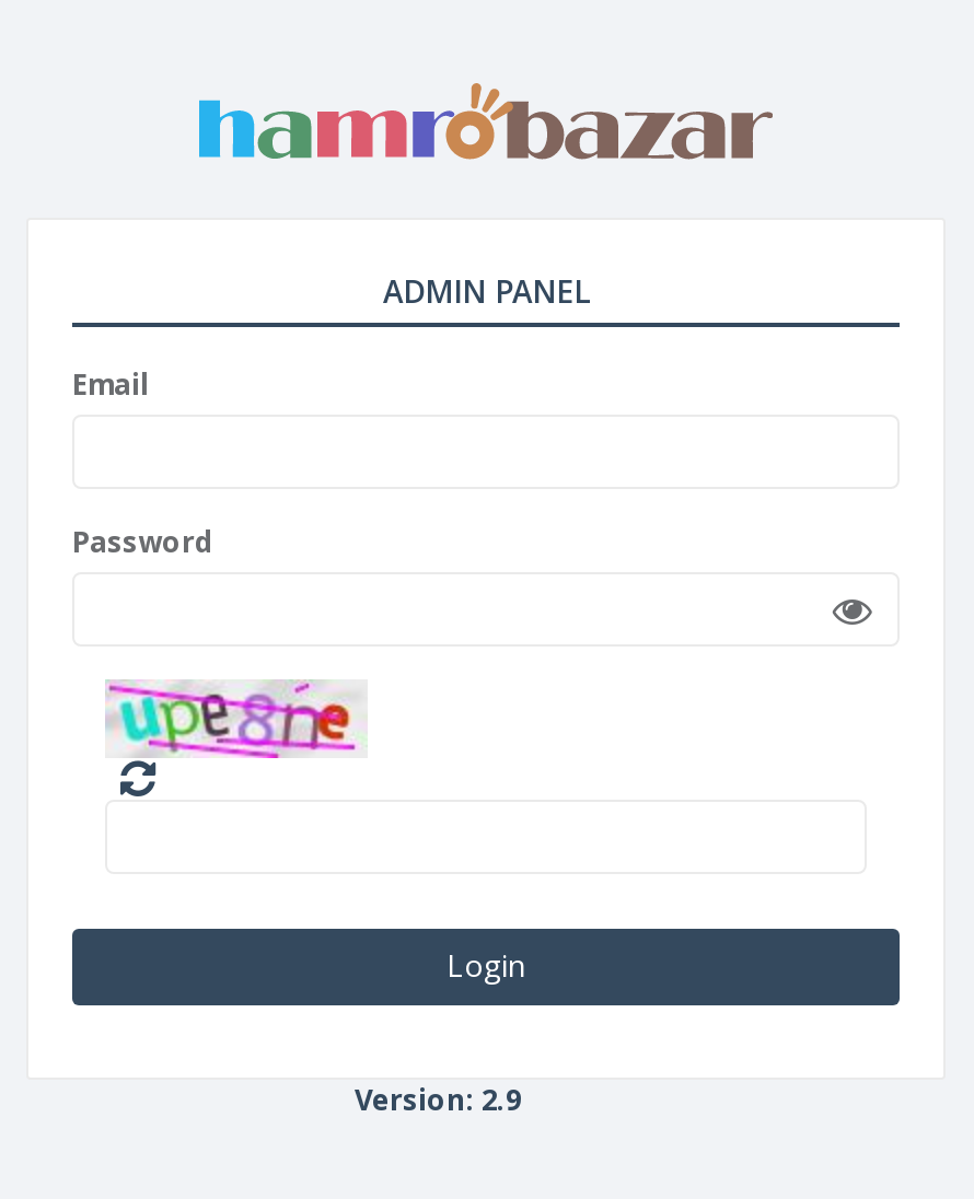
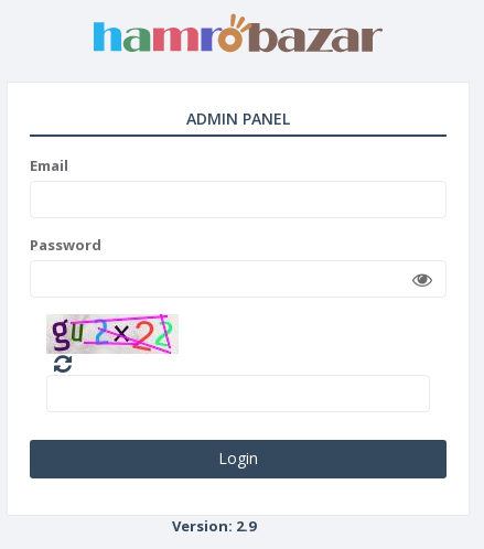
[107,679,355,760] [image] -> [47,313,173,355] [image]

